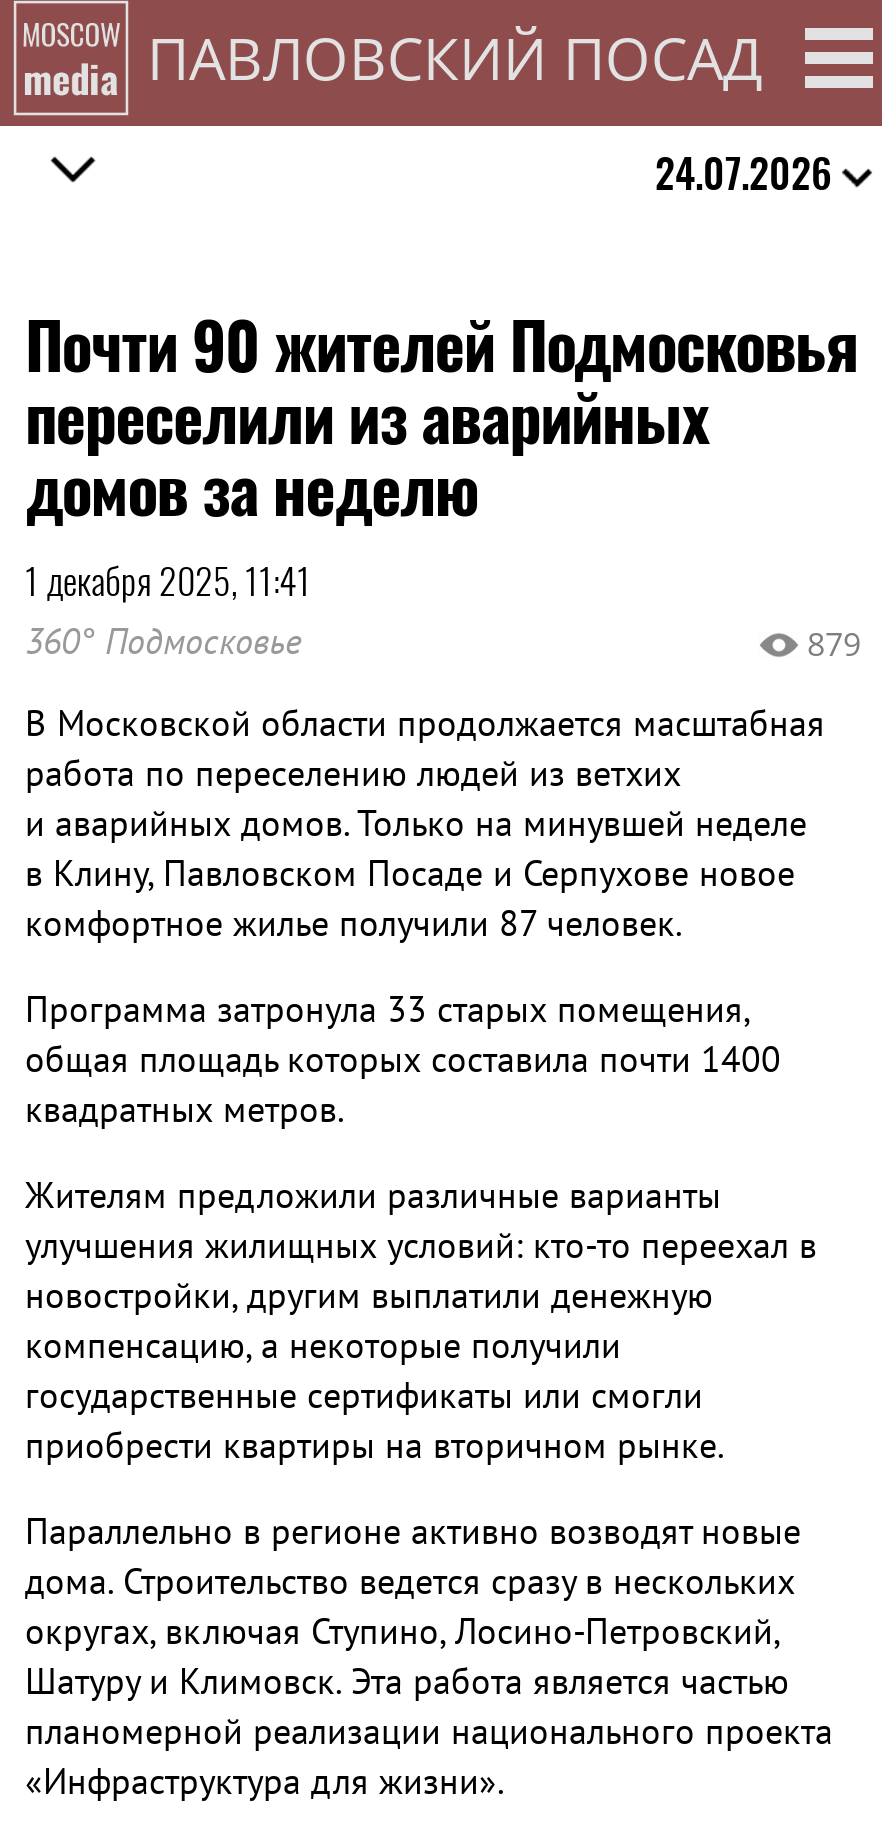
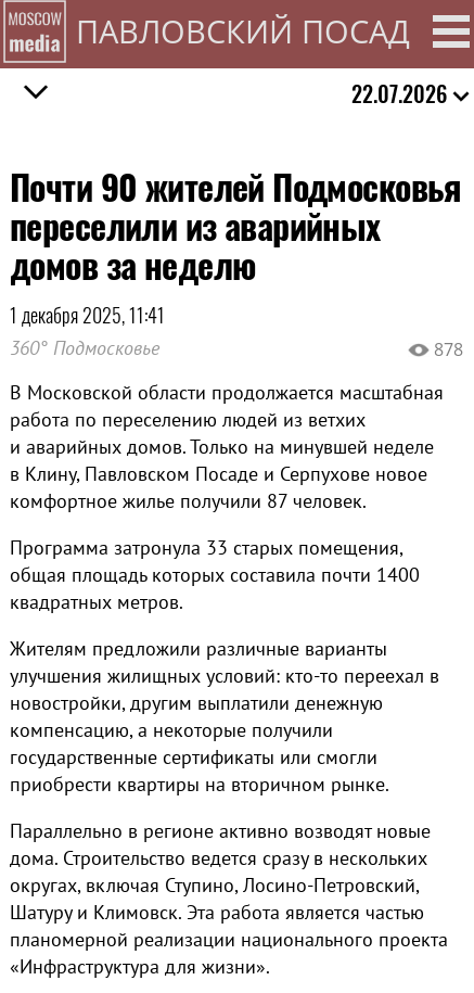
[655,142,831,202] 24.07.2026 -> [351,77,447,110] 22.07.2026
[807,622,861,666] 879 -> [434,338,463,361] 878

